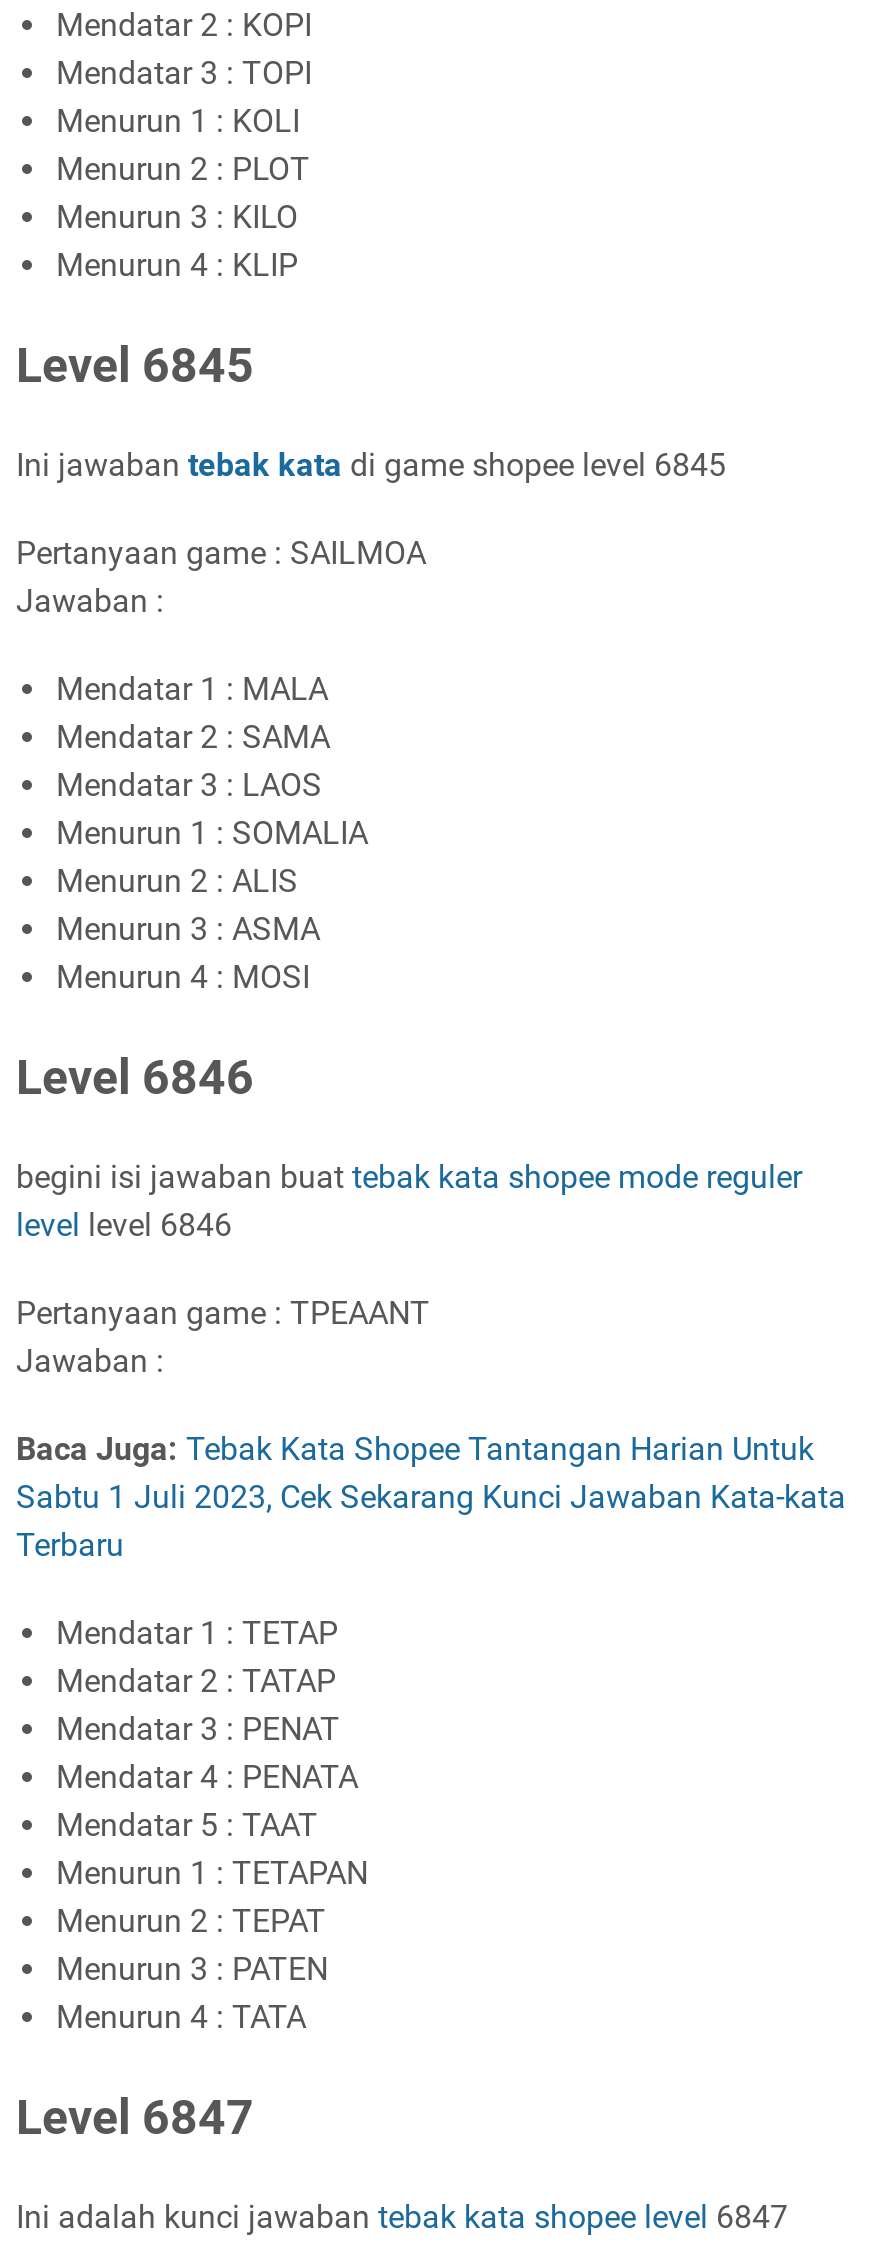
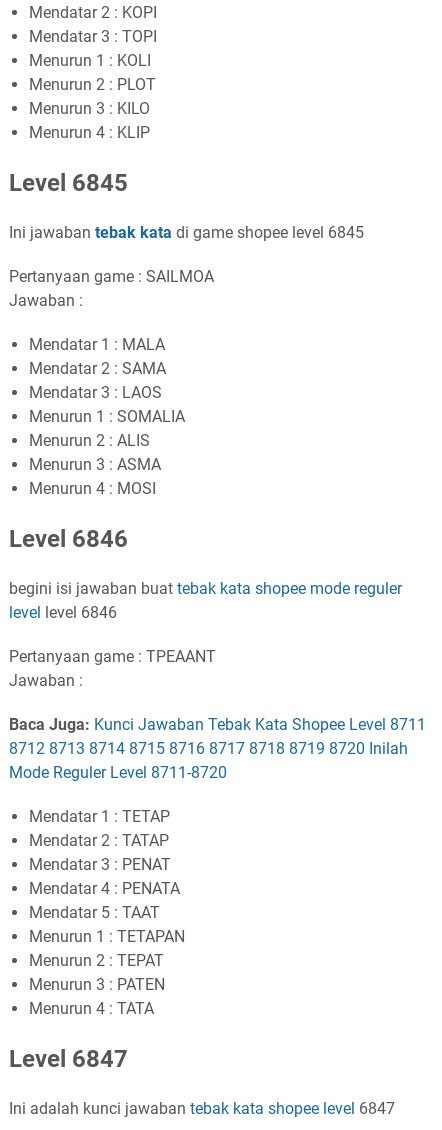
[16,1430,846,1564] Baca Juga: Tebak Kata Shopee Tantangan Harian Untuk | Sabtu 1 Juli 2023, Cek Sekarang Kunci Jawaban Kata-kata | Terbaru -> [9,715,426,782] Baca Juga: Kunci Jawaban Tebak Kata Shopee Level 8711 | 8712 8713 8714 8715 8716 8717 8718 8719 8720 Inilah | Mode Reguler Level 8711-8720

